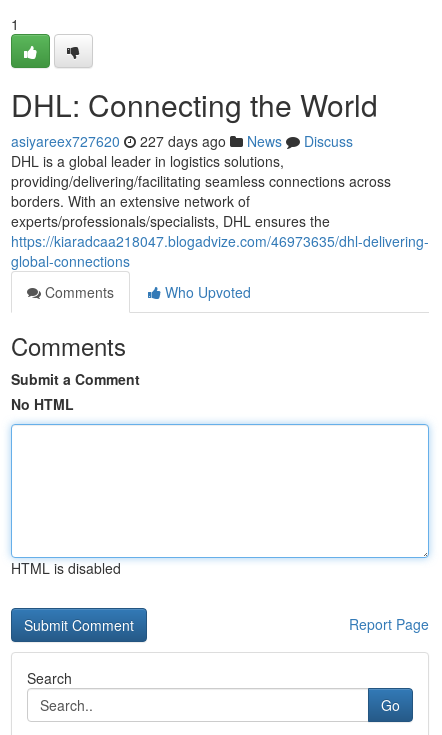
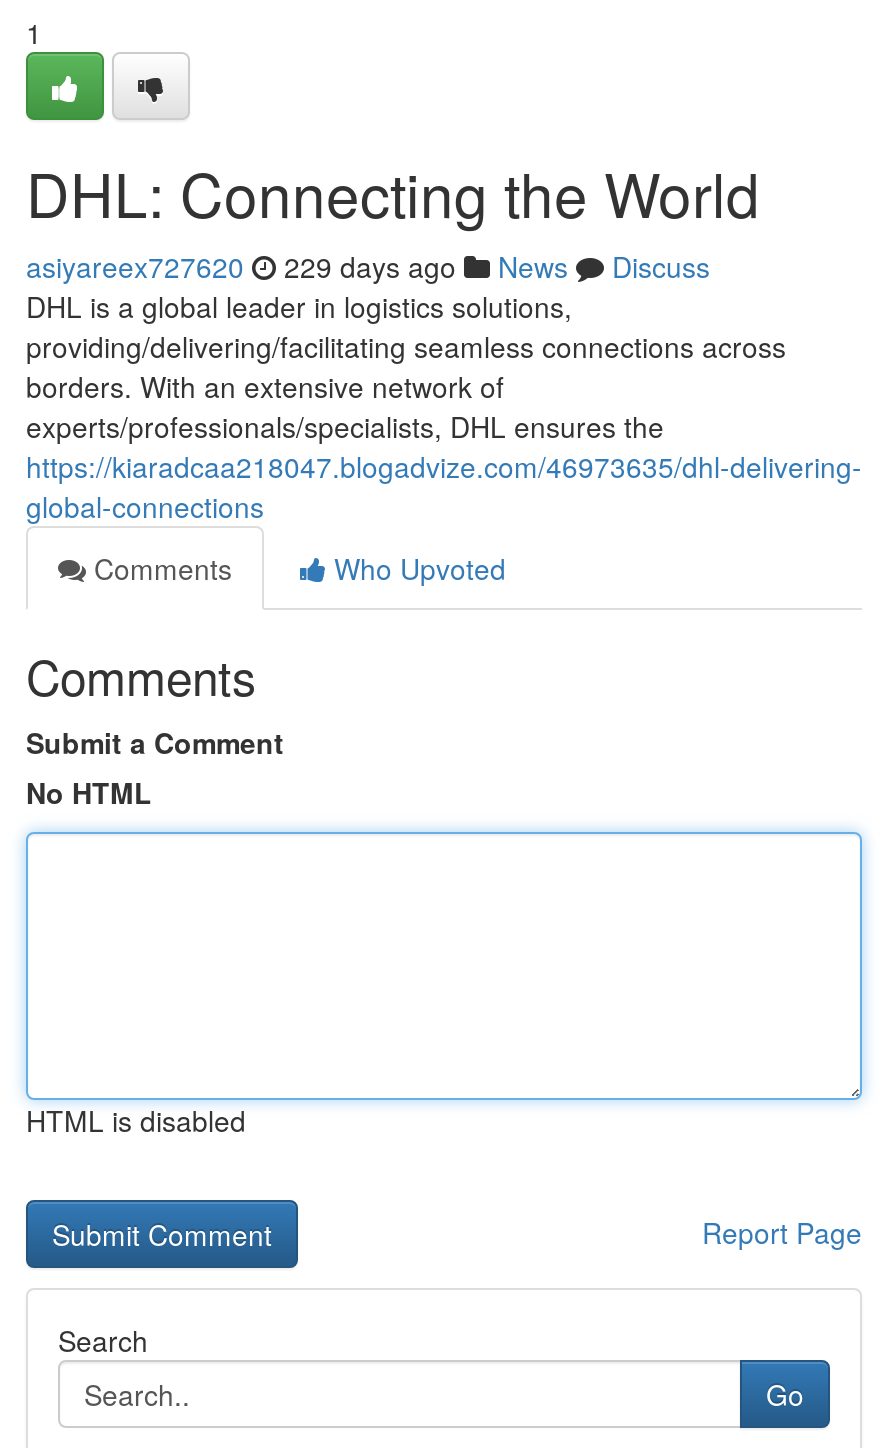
[11,131,353,151] asiyareex727620 227 days ago News Discuss -> [26,246,710,286] asiyareex727620 229 days ago News Discuss

